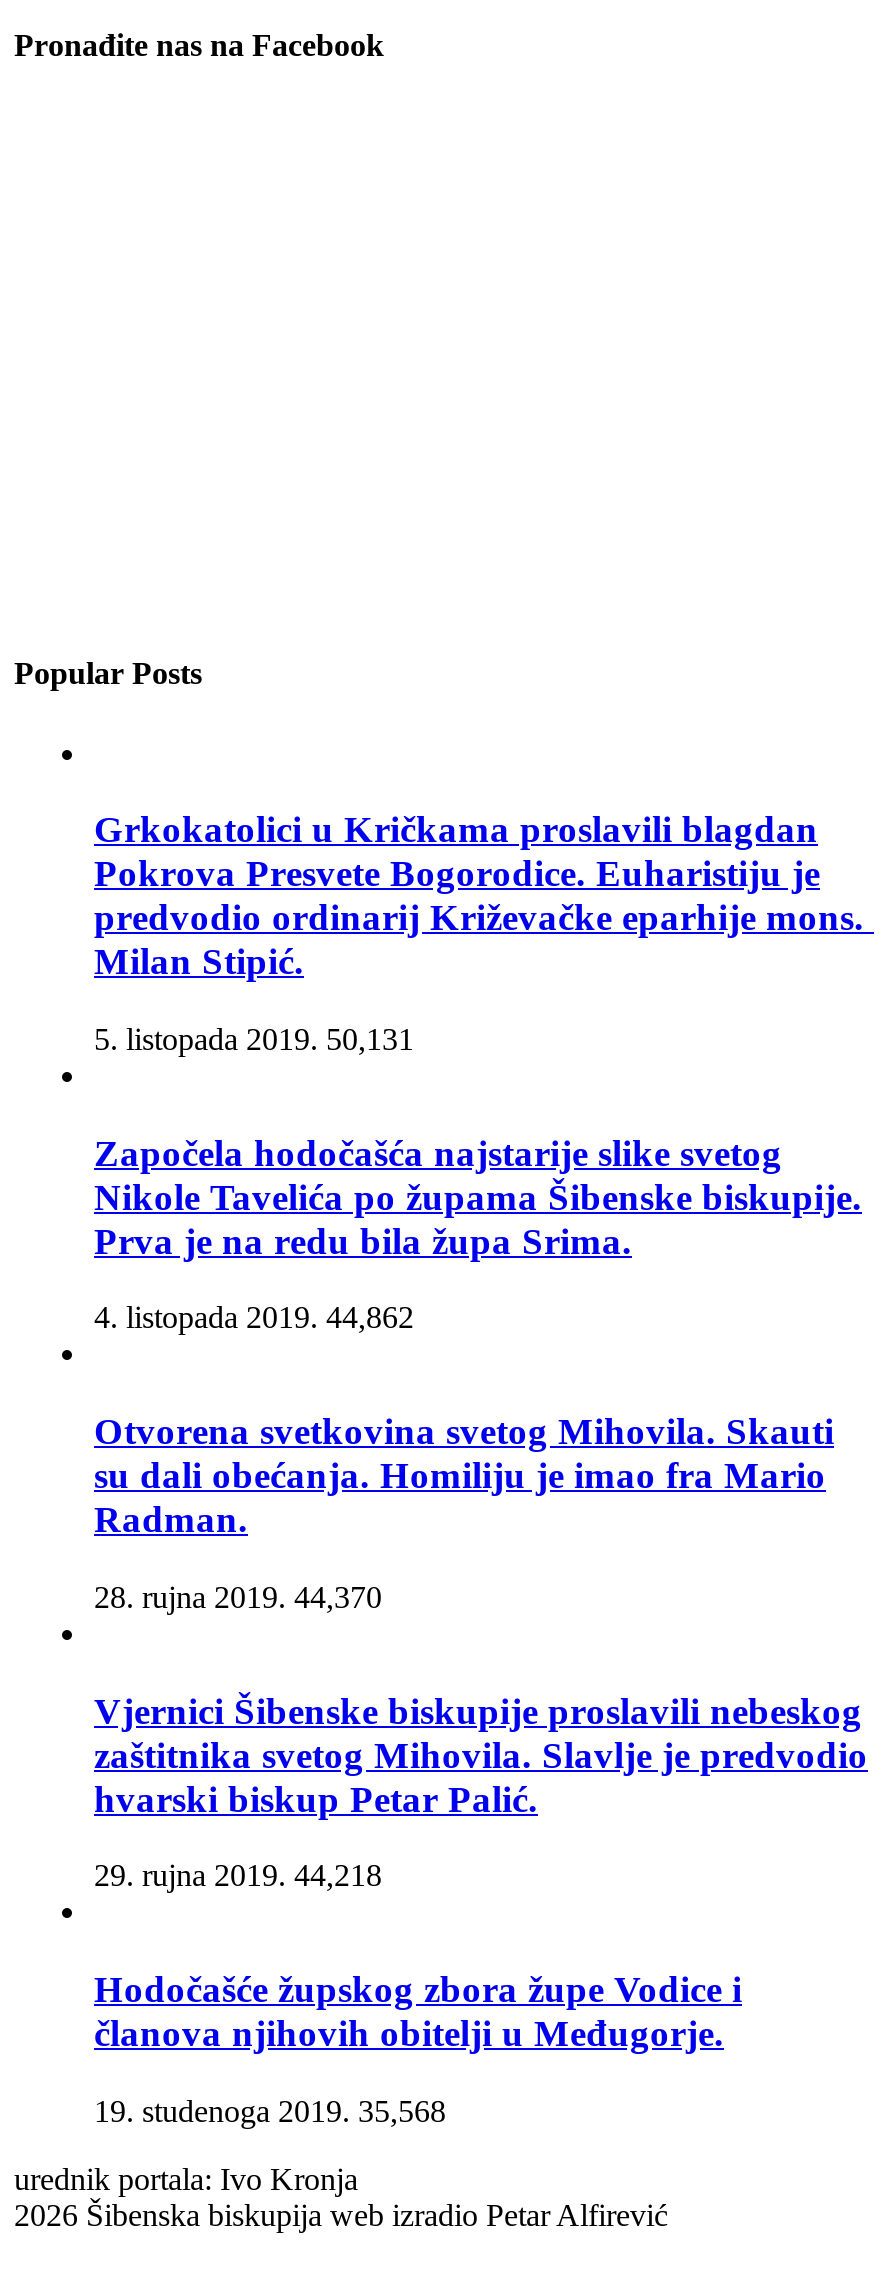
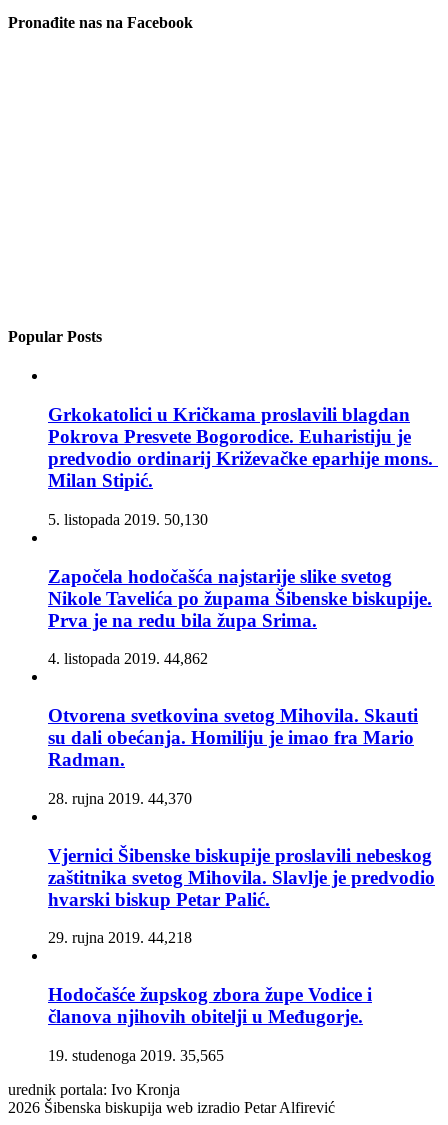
[94,1022,414,1056] 5. listopada 2019. 50,131 -> [48,511,208,528] 5. listopada 2019. 50,130
[94,2093,446,2127] 19. studenoga 2019. 35,568 -> [48,1047,224,1064] 19. studenoga 2019. 35,565

